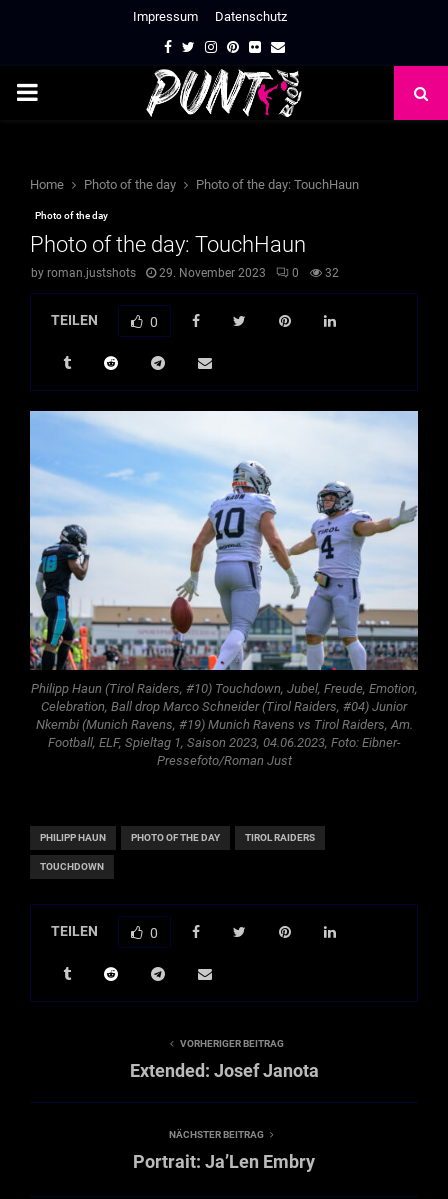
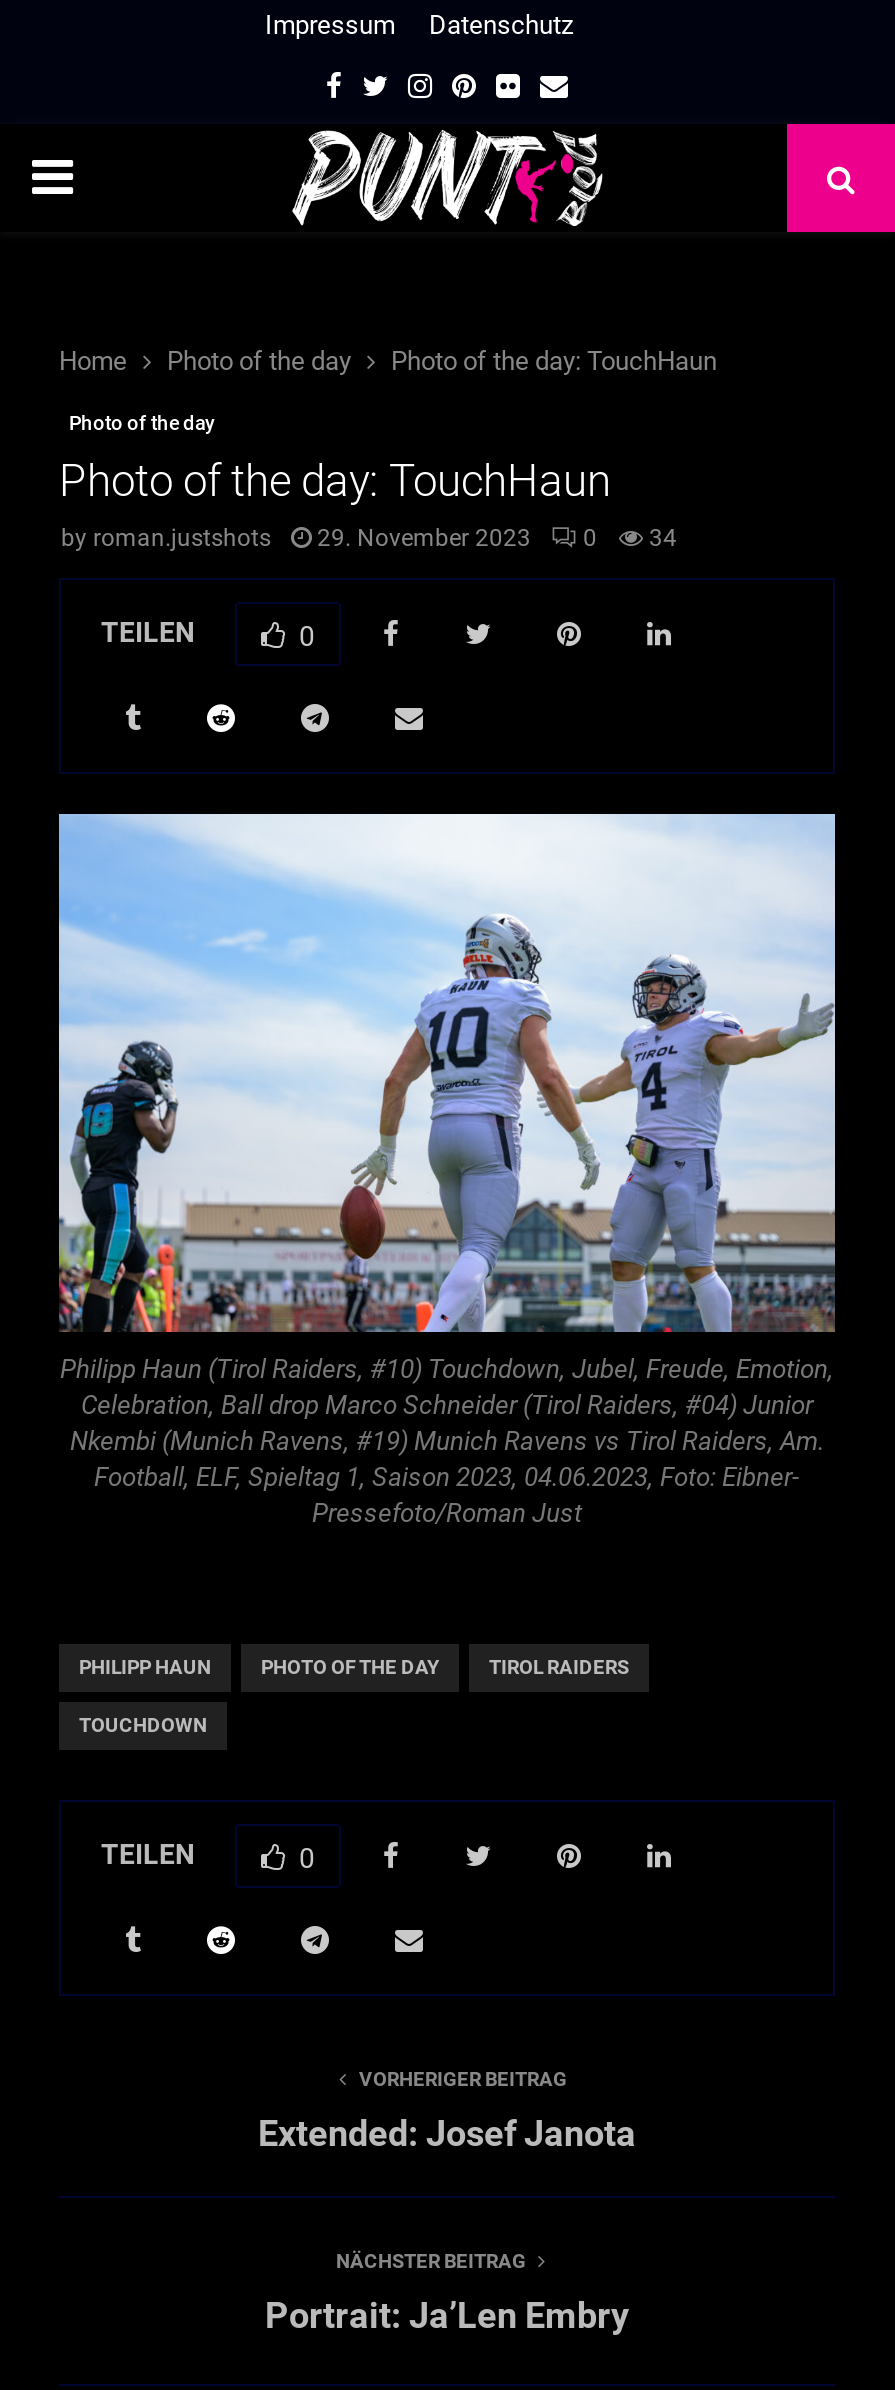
[31,266,339,280] by roman.justshots 29. November 2023 0 32 -> [61,524,677,552] by roman.justshots 29. November 2023 0 34

